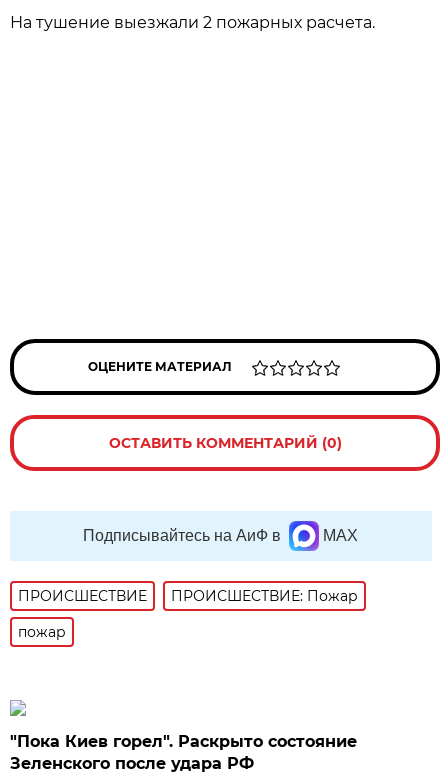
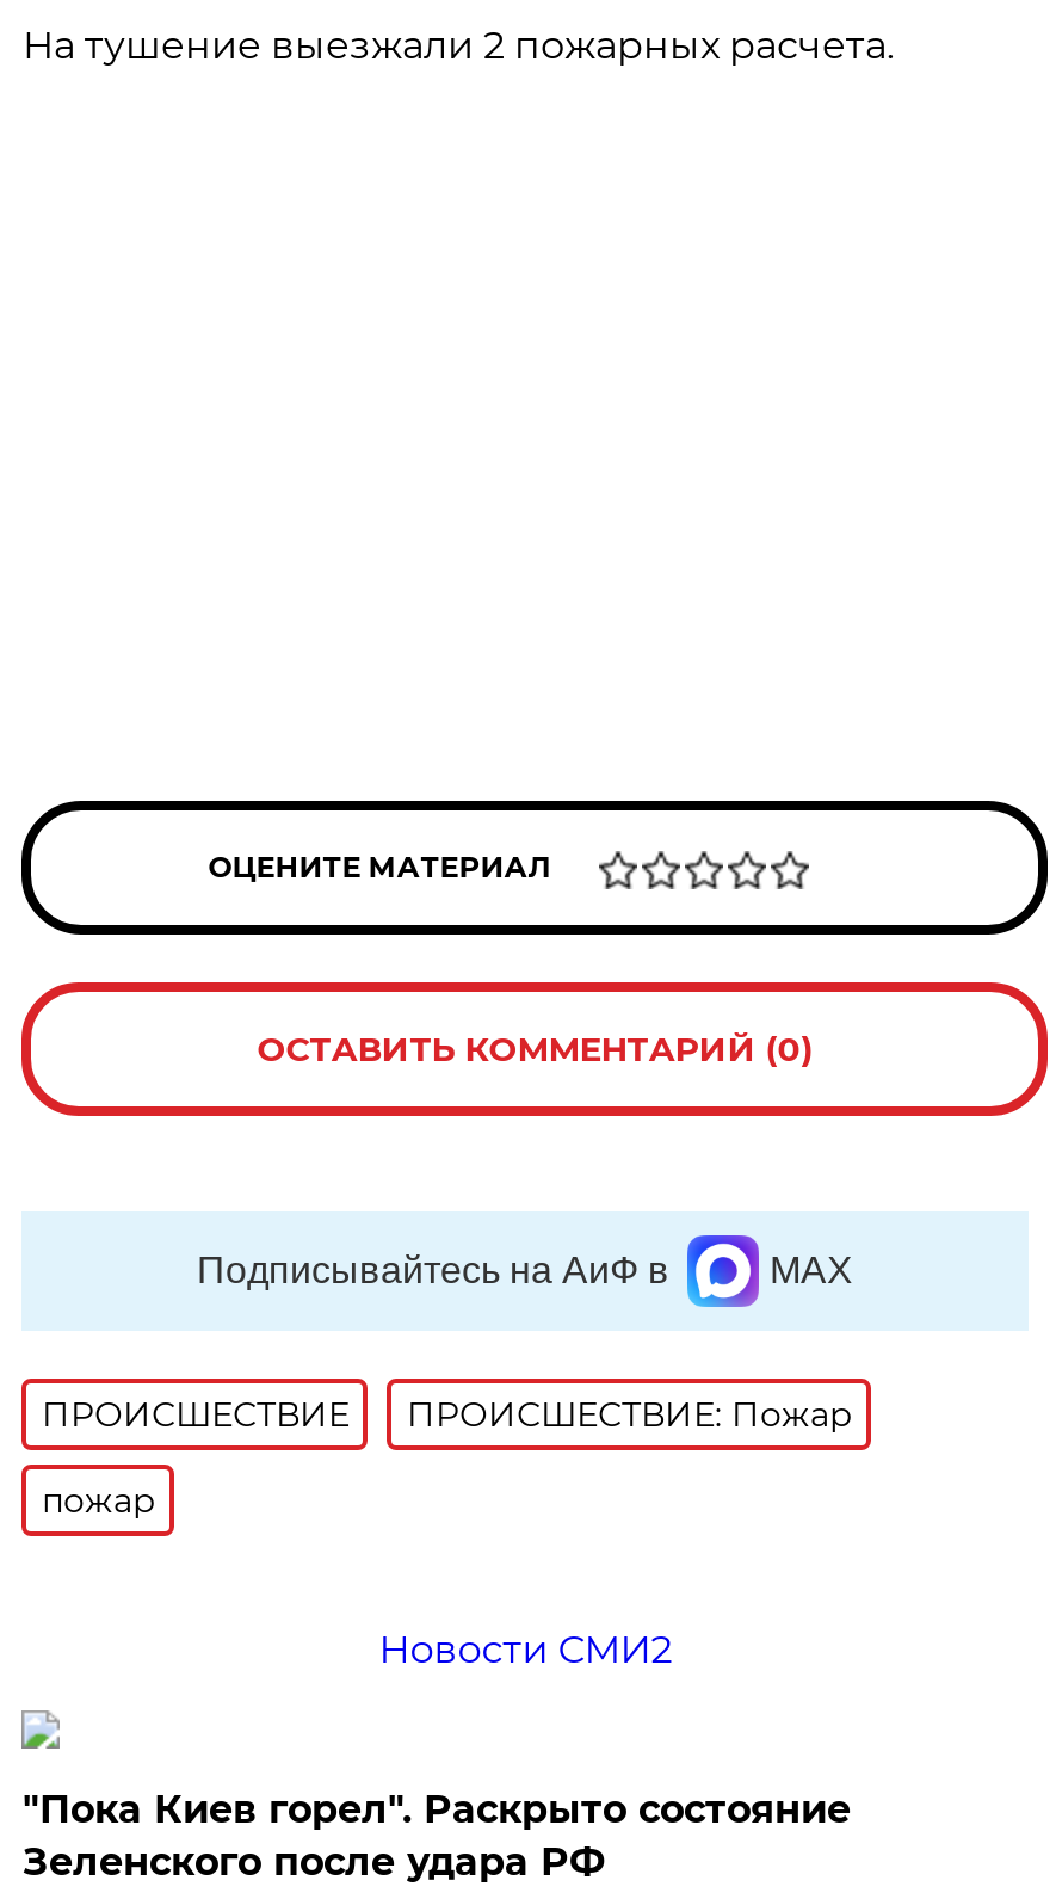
none -> [379,1627,672,1672] Новости СМИ2

